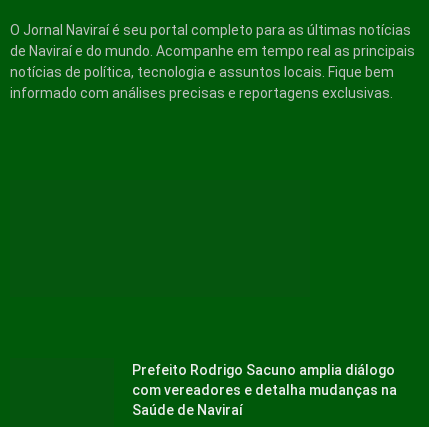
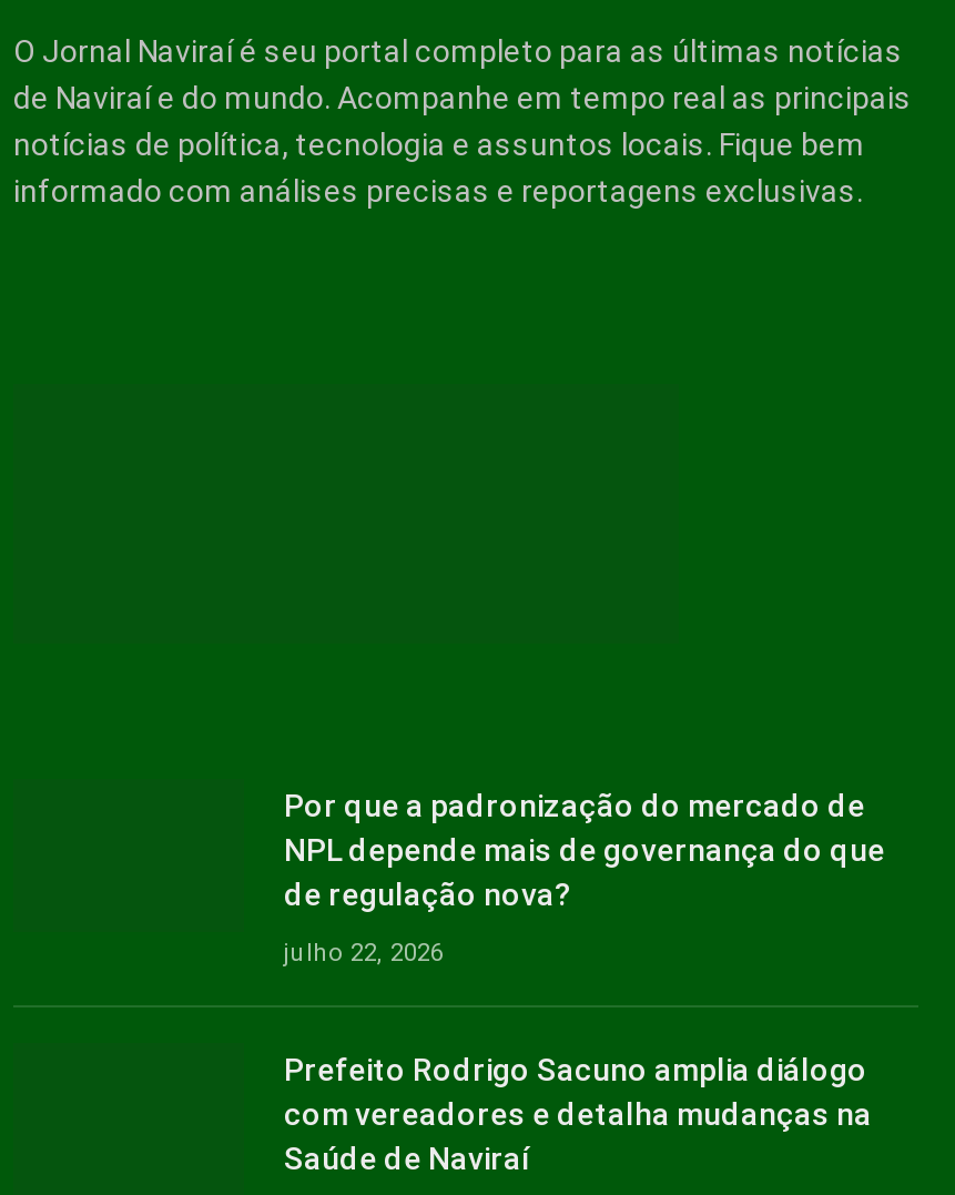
none -> [284,788,885,967] Por que a padronização do mercado de | NPL depende mais de governança do que | de regulação nova? | julho 22, 2026

